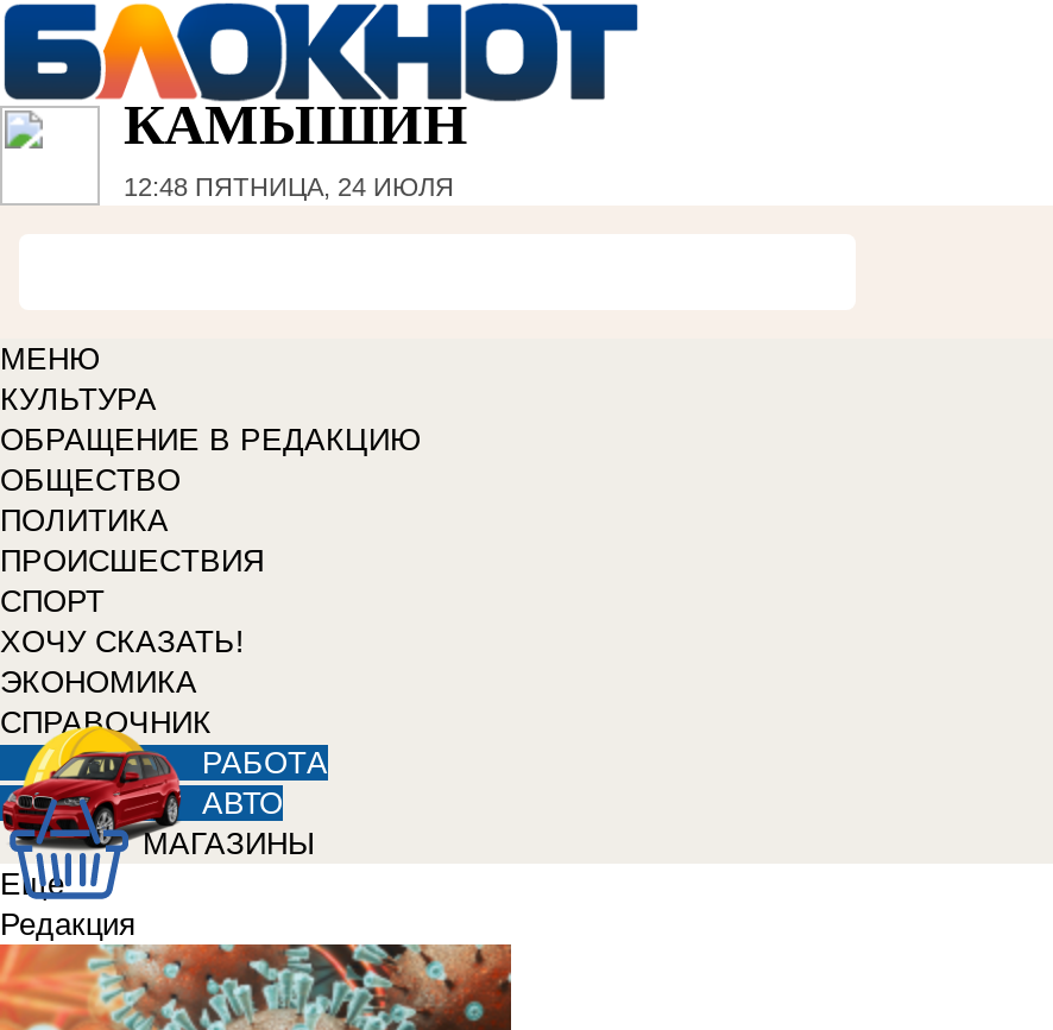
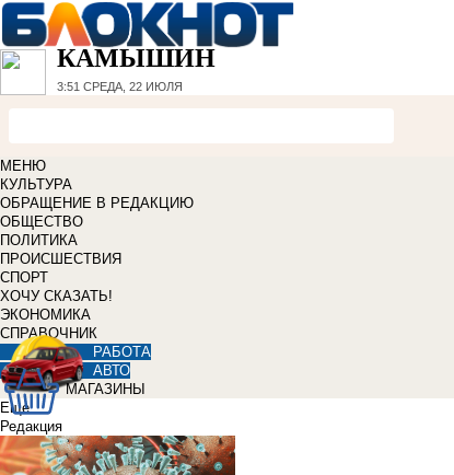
[124,173,454,202] 12:48 ПЯТНИЦА, 24 ИЮЛЯ -> [57,80,183,93] 3:51 СРЕДА, 22 ИЮЛЯ

